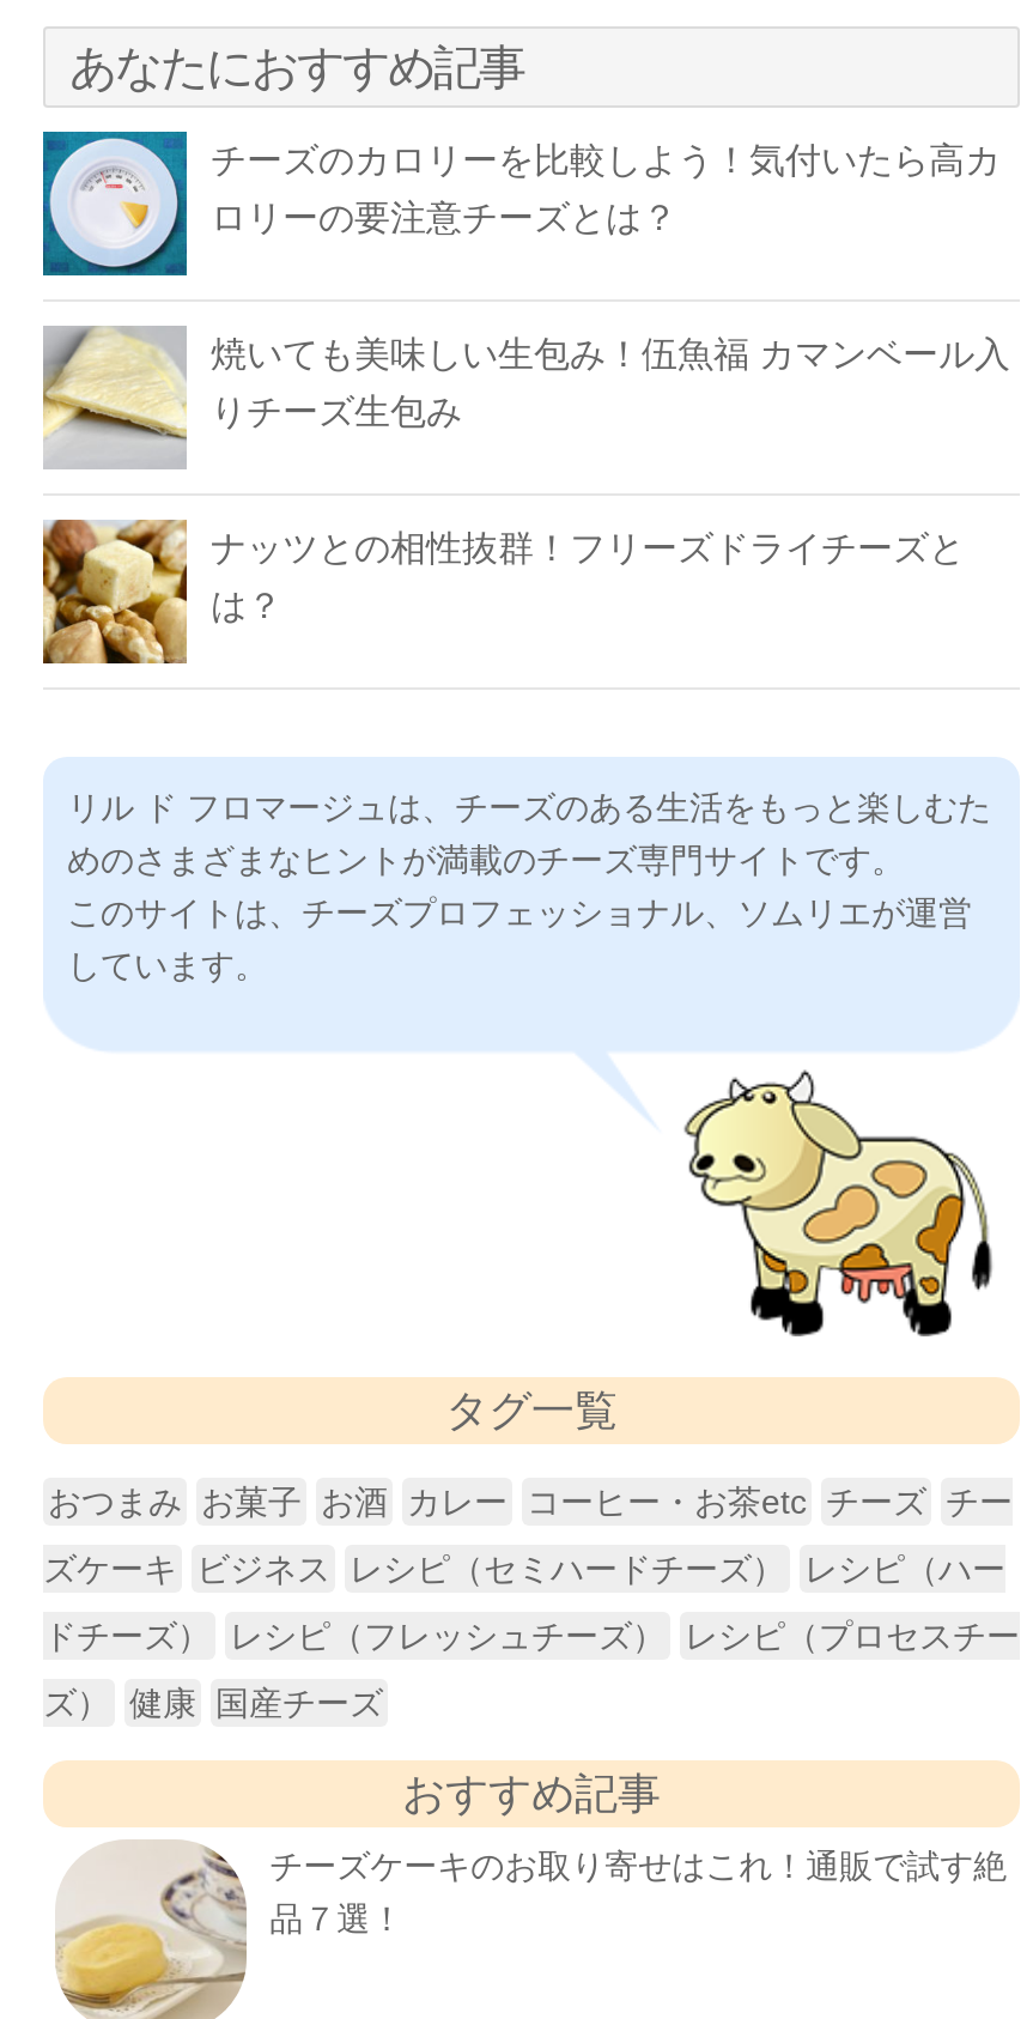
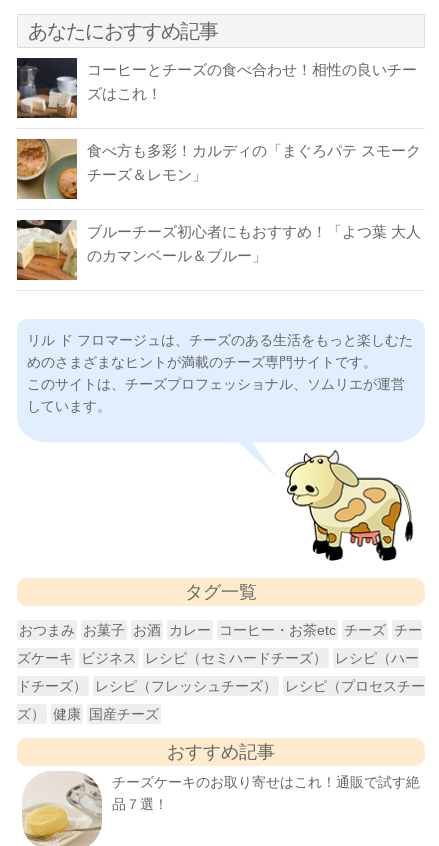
[41,129,1001,278] [image] | チーズのカロリーを比較しよう！気付いたら高カ | ロリーの要注意チーズとは？ -> [16,57,417,119] [image] | コーヒーとチーズの食べ合わせ！相性の良いチー | ズはこれ！
[41,326,1010,469] [image] | 焼いても美味しい生包み！伍魚福 カマンベール入 | りチーズ生包み -> [16,138,421,200] [image] | 食べ方も多彩！カルディの「まぐろパテ スモーク | チーズ＆レモン」
[41,517,965,666] [image] | ナッツとの相性抜群！フリーズドライチーズと | は？ -> [16,219,421,281] [image] | ブルーチーズ初心者にもおすすめ！「よつ葉 大人 | のカマンベール＆ブルー」

